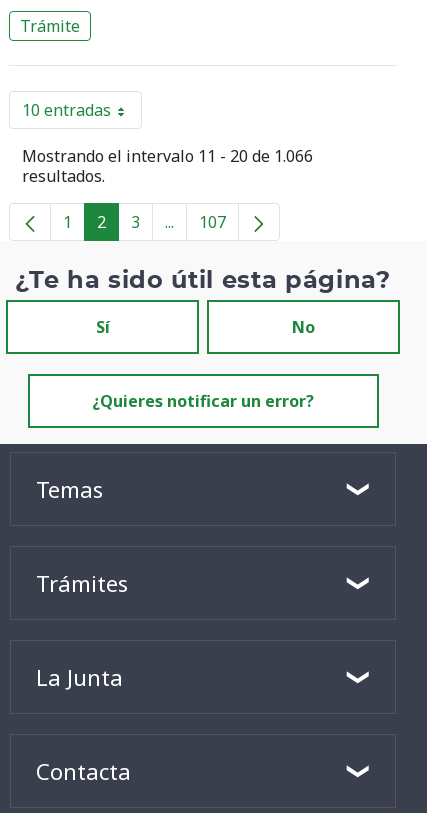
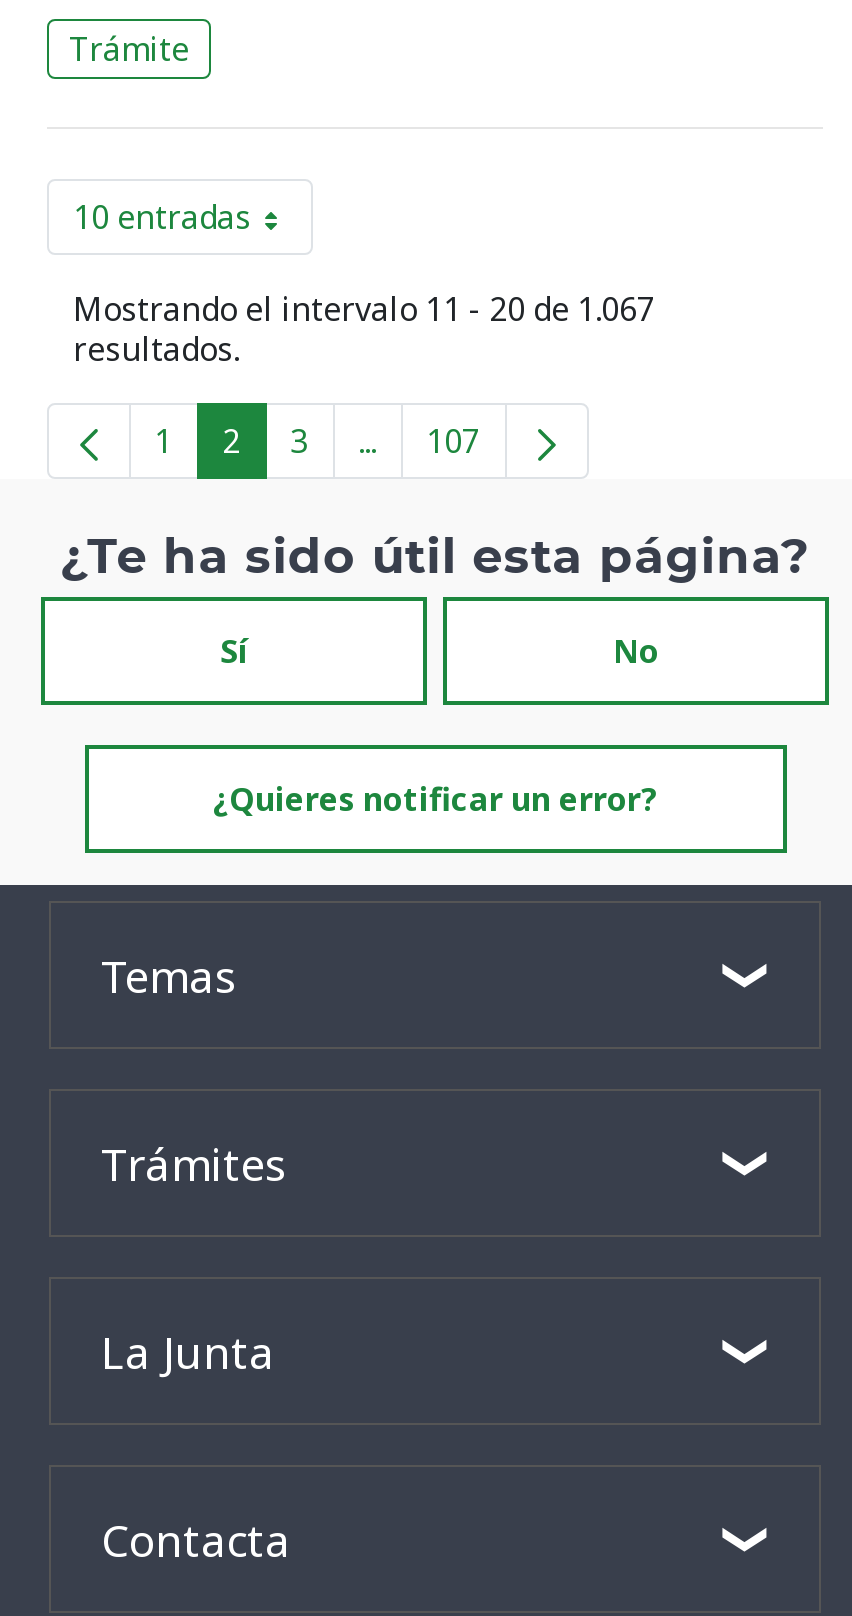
[22,145,313,167] Mostrando el intervalo 11 - 20 de 1.066 -> [73,287,655,331] Mostrando el intervalo 11 - 20 de 1.067

